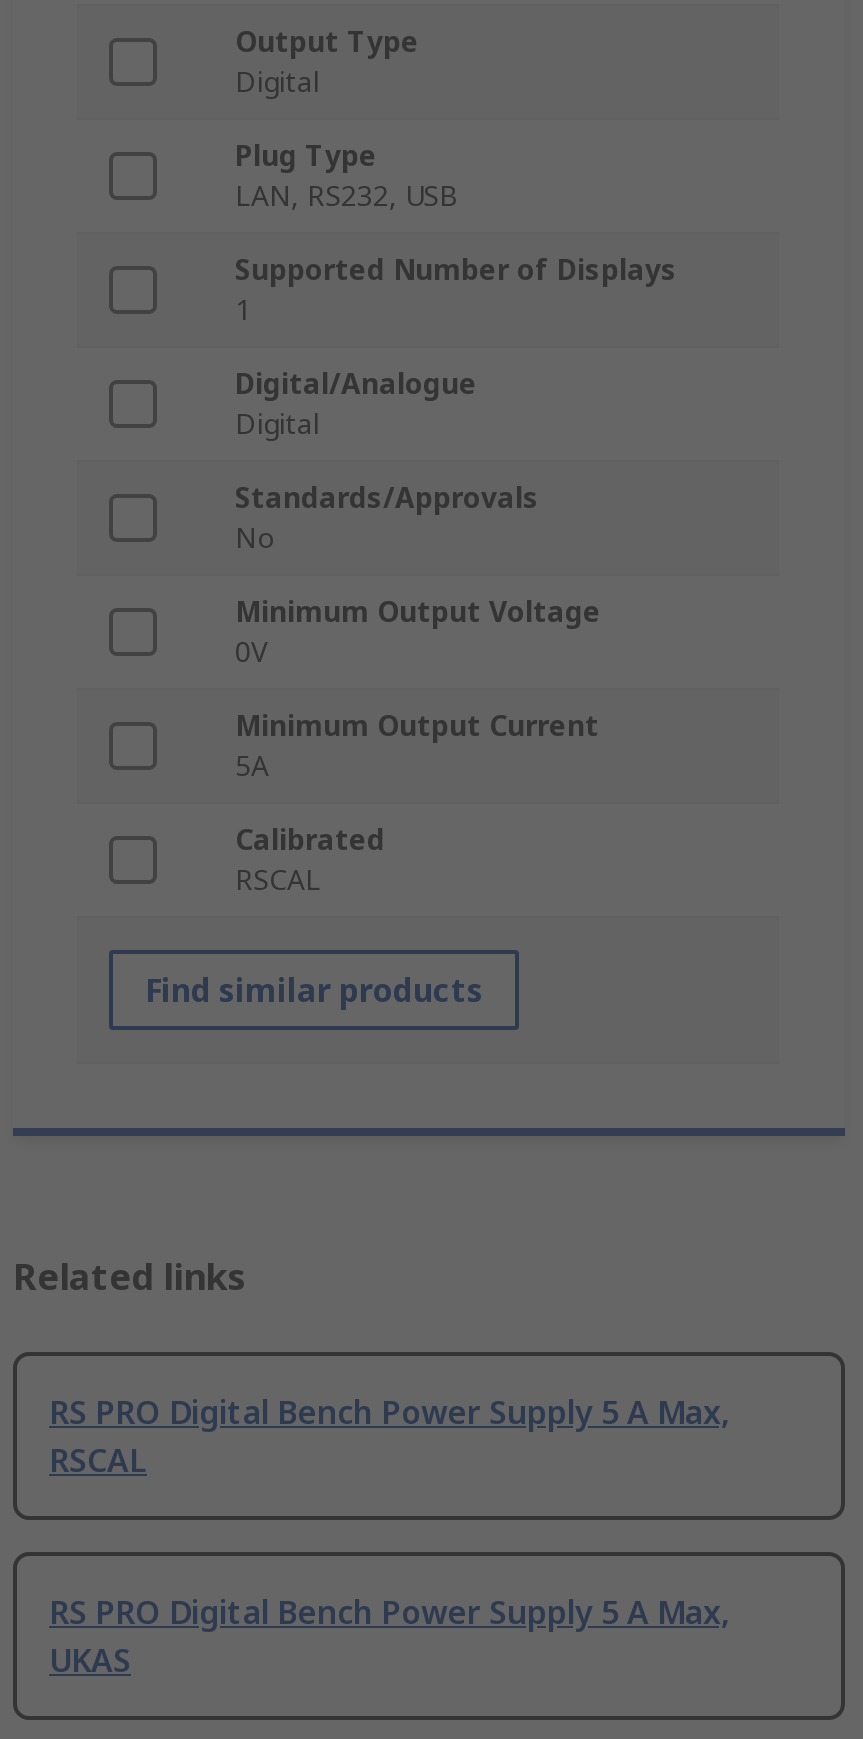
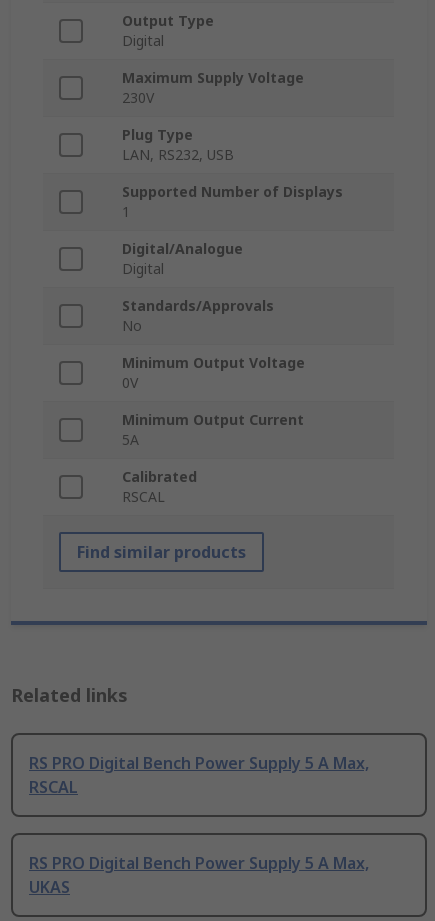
none -> [122,68,304,107] Maximum Supply Voltage | 230V

